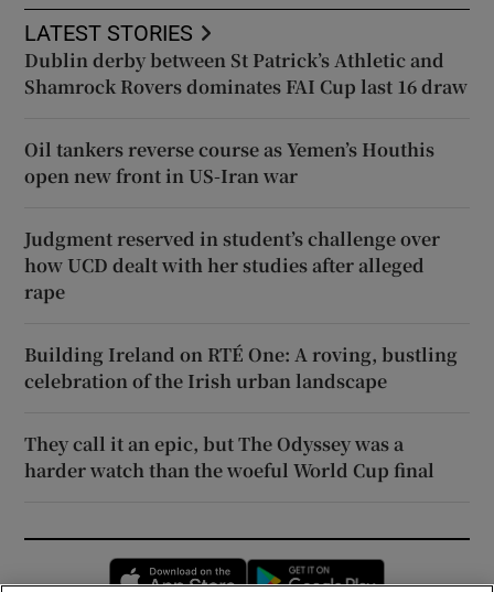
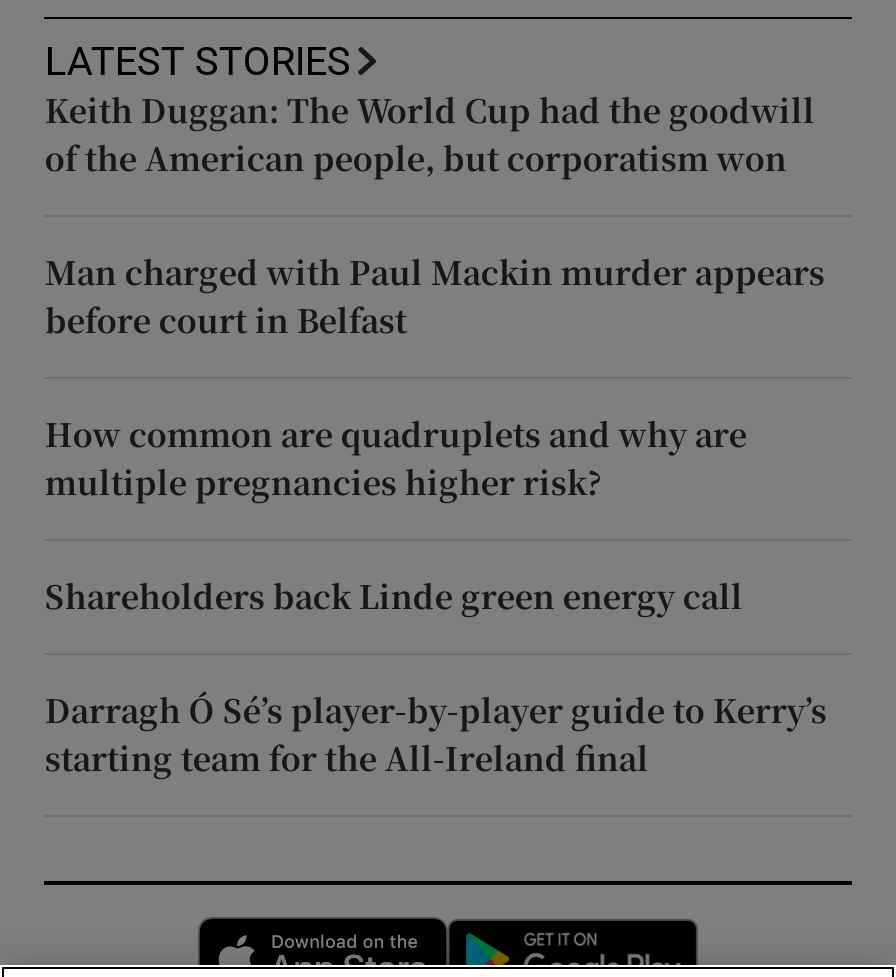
[25,48,468,100] Dublin derby between St Patrick’s Athletic and | Shamrock Rovers dominates FAI Cup last 16 draw -> [45,88,815,182] Keith Duggan: The World Cup had the goodwill | of the American people, but corporatism won
[25,137,435,189] Oil tankers reverse course as Yemen’s Houthis | open new front in US-Iran war -> [45,250,825,344] Man charged with Paul Mackin murder appears | before court in Belfast
[25,226,440,305] Judgment reserved in student’s challenge over | how UCD dealt with her studies after alleged | rape -> [45,412,747,506] How common are quadruplets and why are | multiple pregnancies higher risk?
[25,342,458,394] Building Ireland on RTÉ One: A roving, bustling | celebration of the Irish urban landscape -> [45,574,743,620] Shareholders back Linde green energy call
[25,431,435,483] They call it an epic, but The Odyssey was a | harder watch than the woeful World Cup final -> [45,688,827,782] Darragh Ó Sé’s player-by-player guide to Kerry’s | starting team for the All-Ireland final

